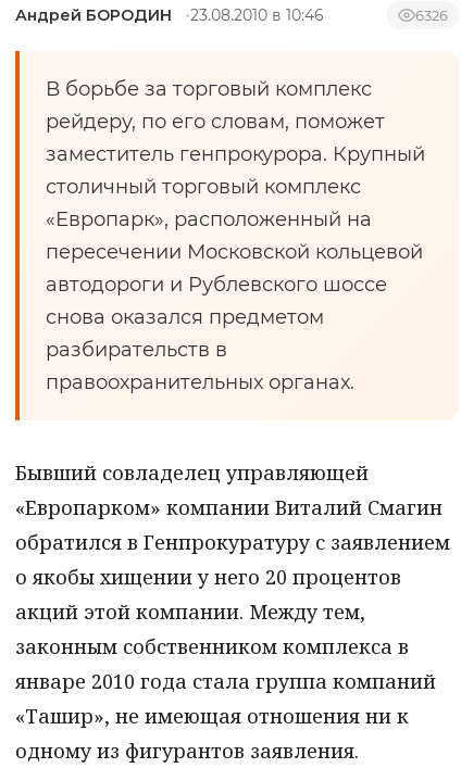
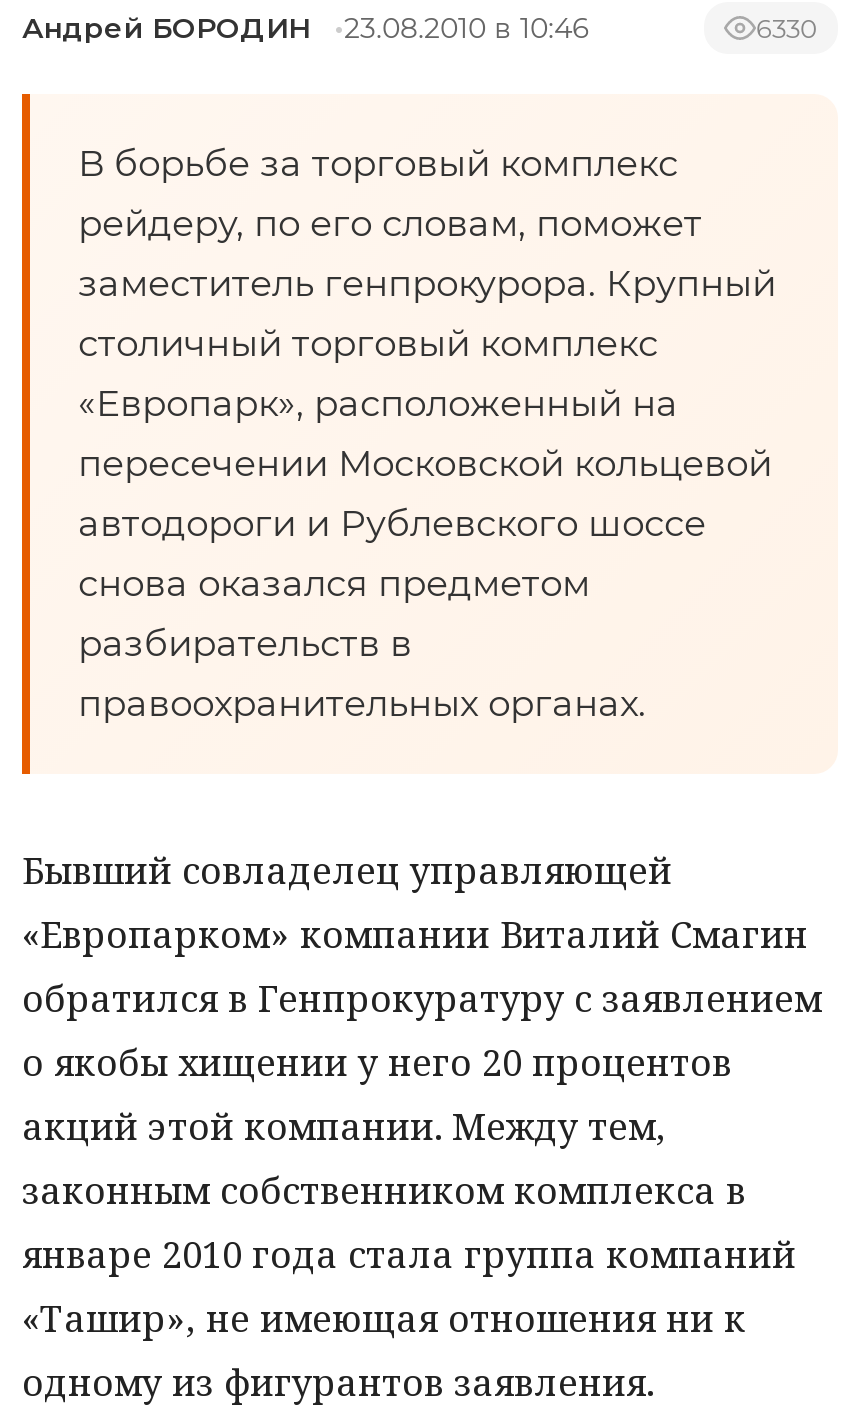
[415,7,448,24] 6326 -> [756,12,818,44] 6330

